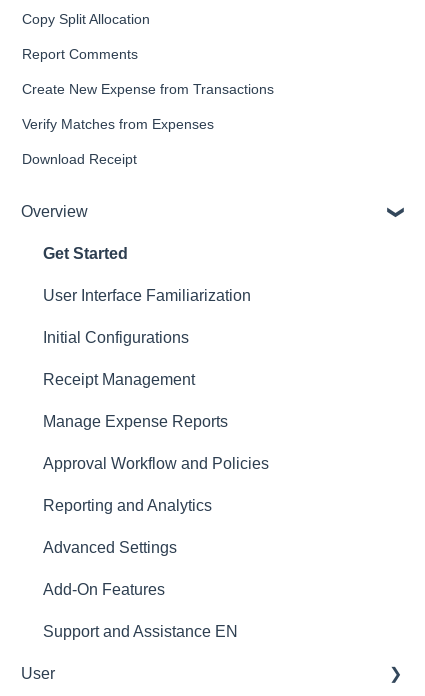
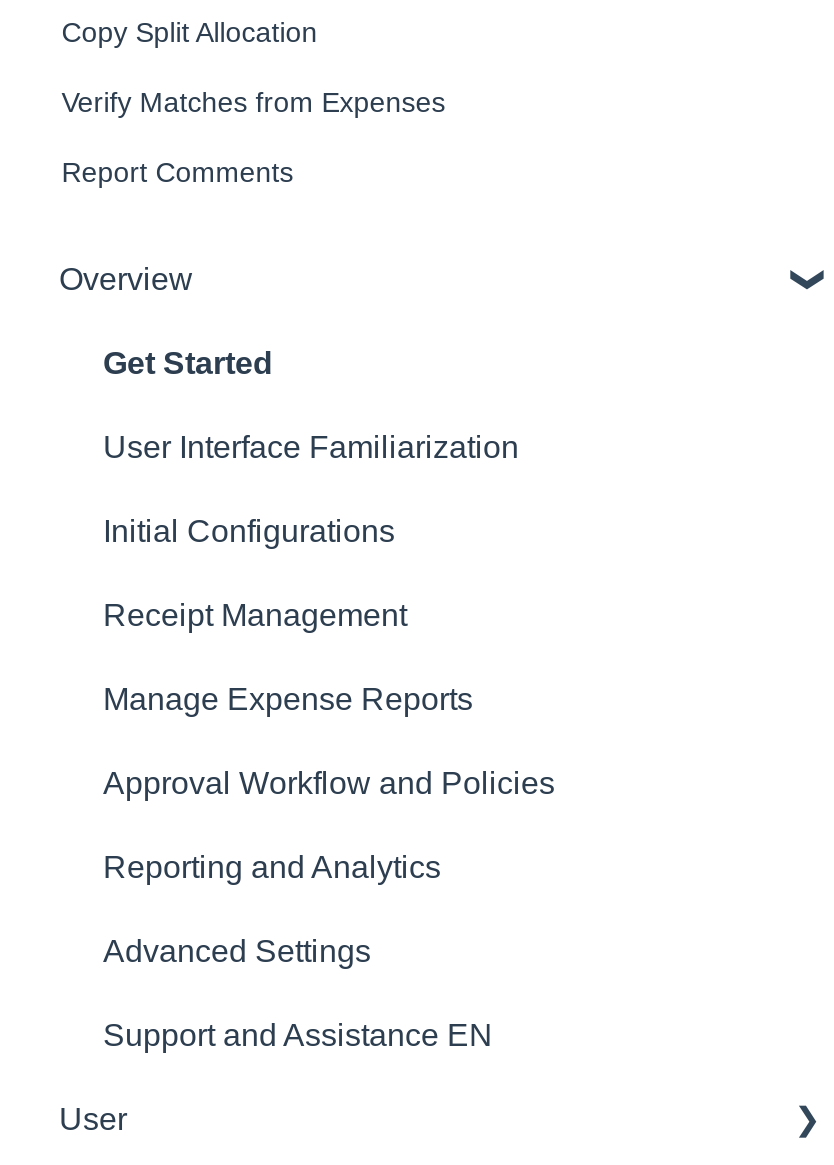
moved [22,46,138,62] -> [61,157,293,189]: Report Comments
[22,81,274,167] Create New Expense from Transactions | Download Receipt -> none
moved [22,116,214,132] -> [61,87,445,119]: Verify Matches from Expenses
[43,581,165,598] Add-On Features -> none

